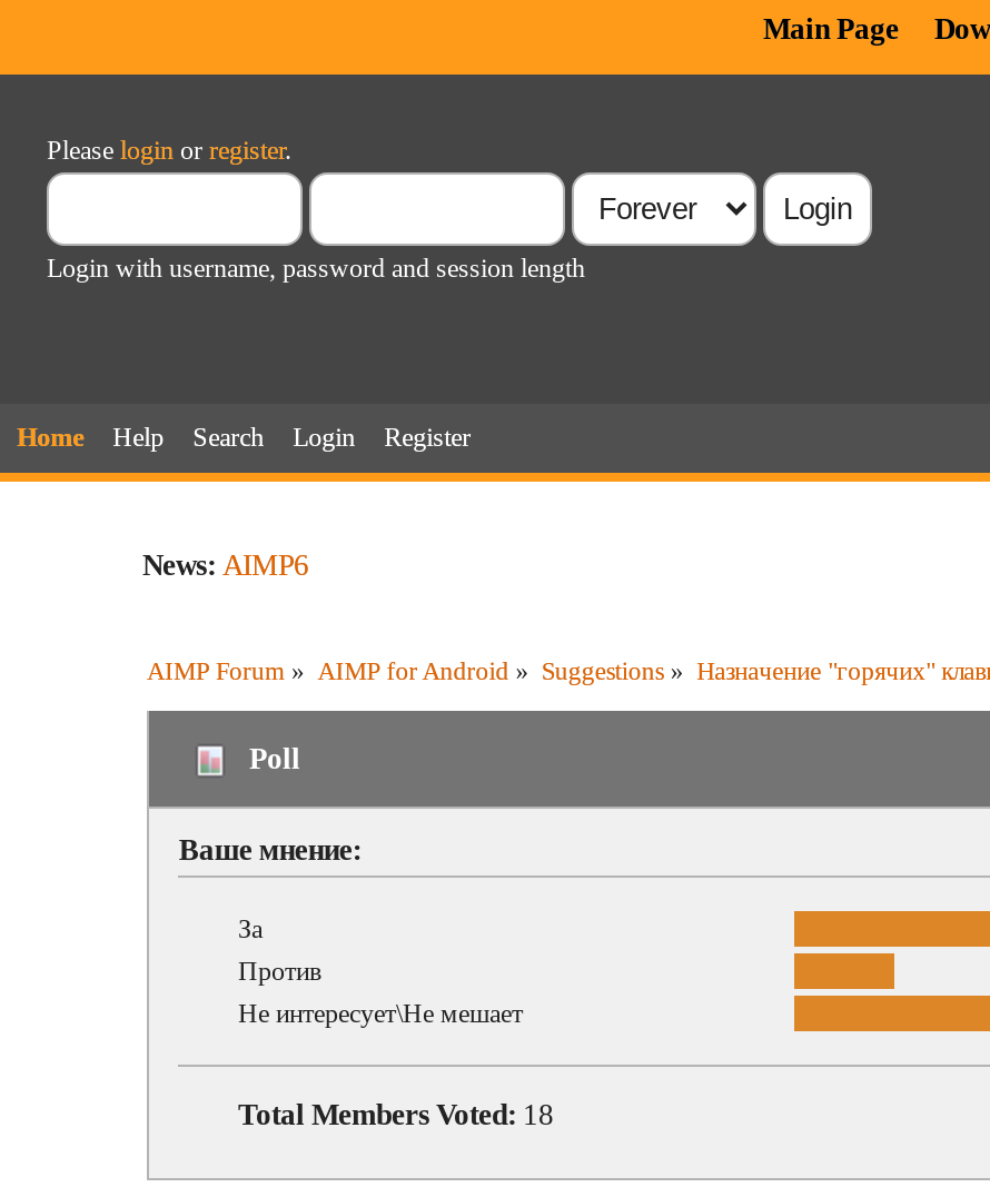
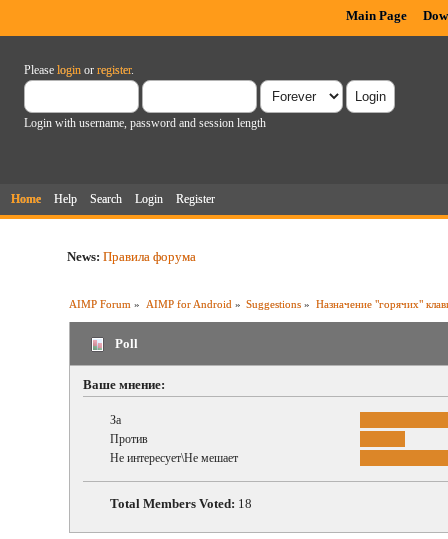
[142,548,309,582] News: AIMP6 -> [67,249,196,264] News: Правила форума

